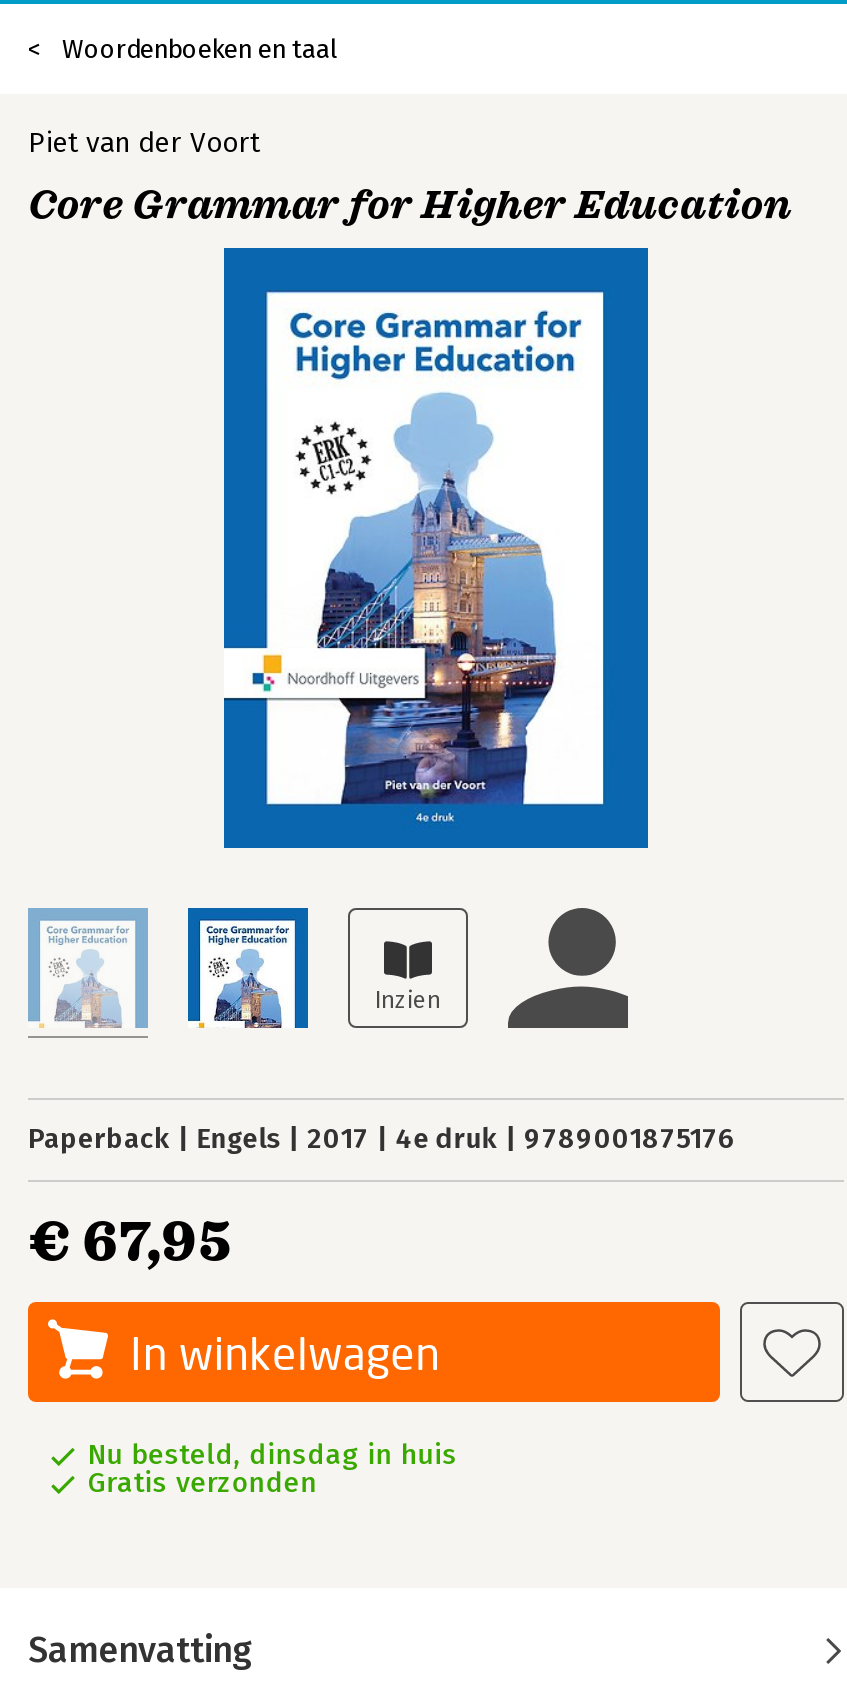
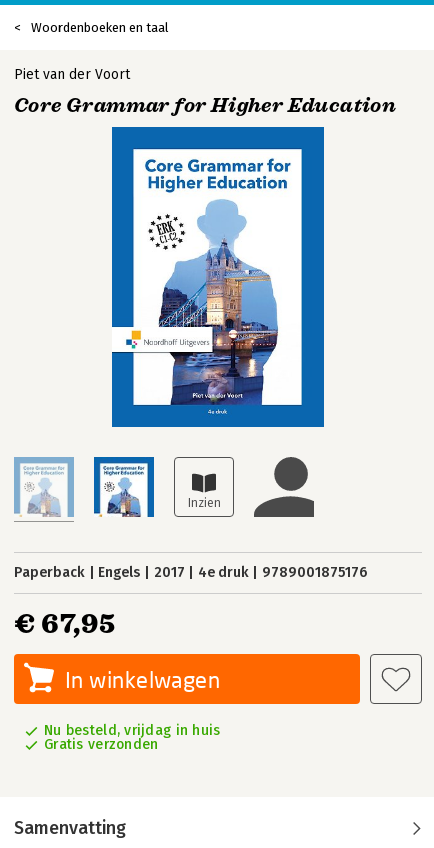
[88,1438,457,1472] Nu besteld, dinsdag in huis -> [44,722,221,739] Nu besteld, vrijdag in huis

